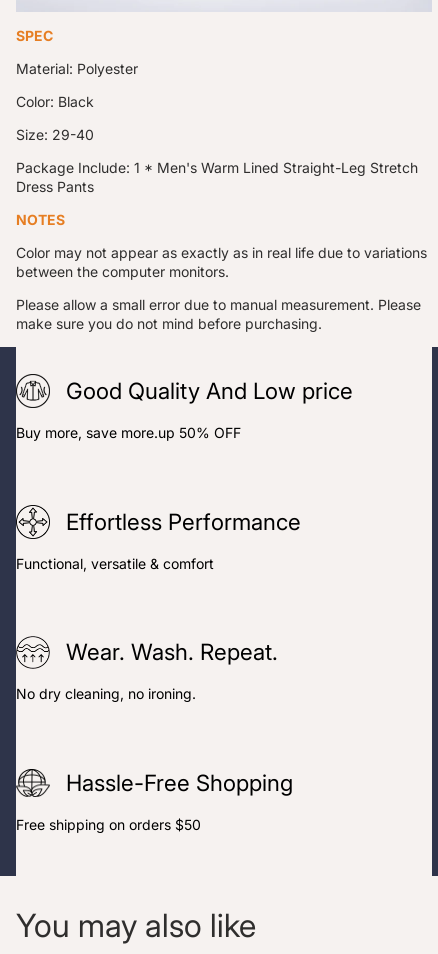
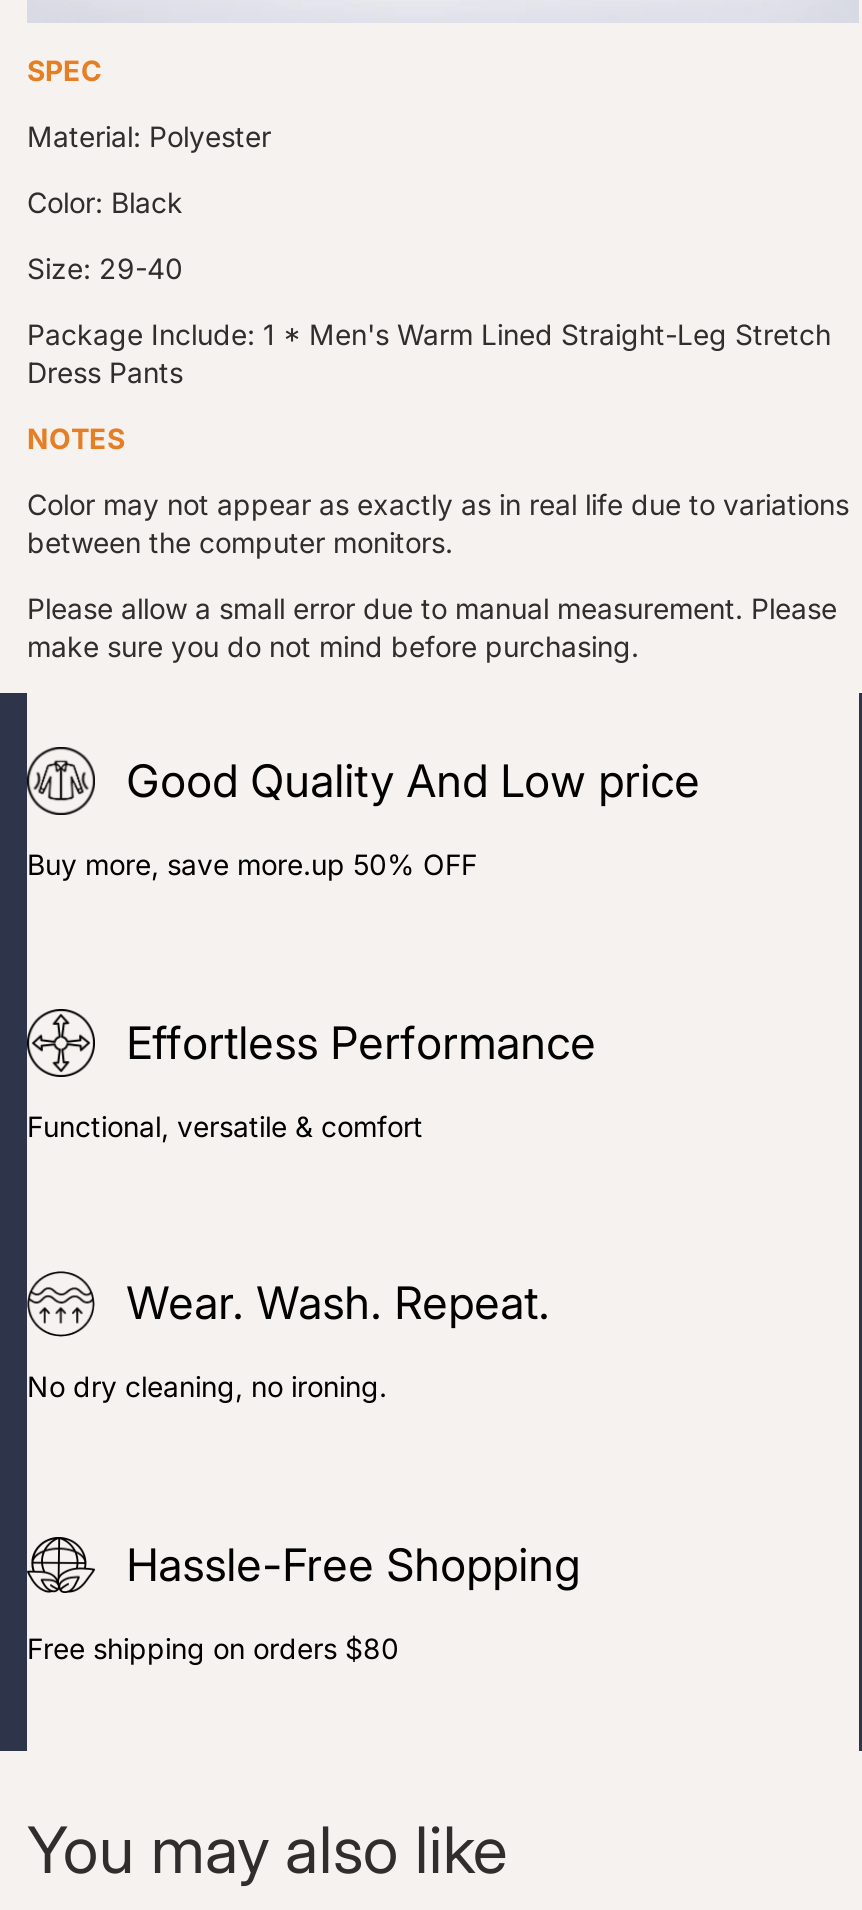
[16,816,201,833] Free shipping on orders $50 -> [27,1631,399,1665] Free shipping on orders $80

